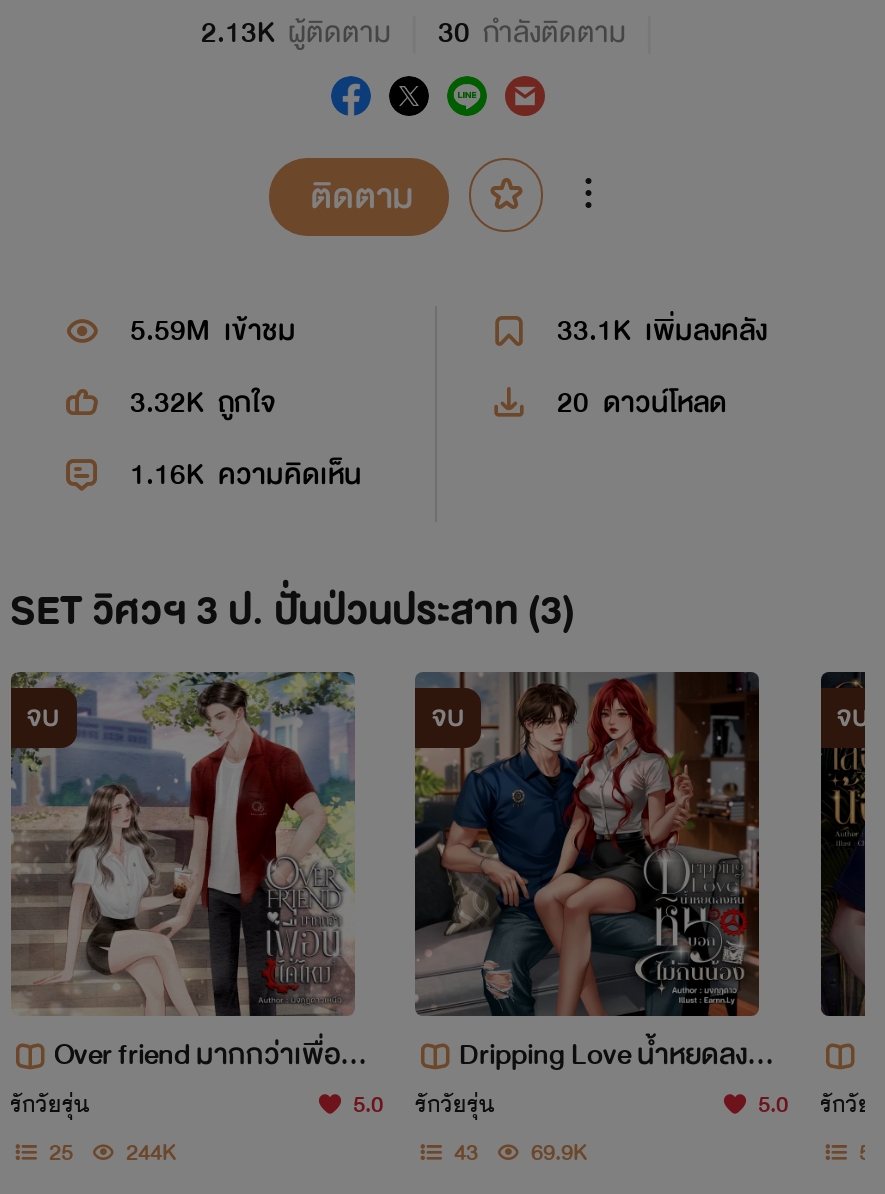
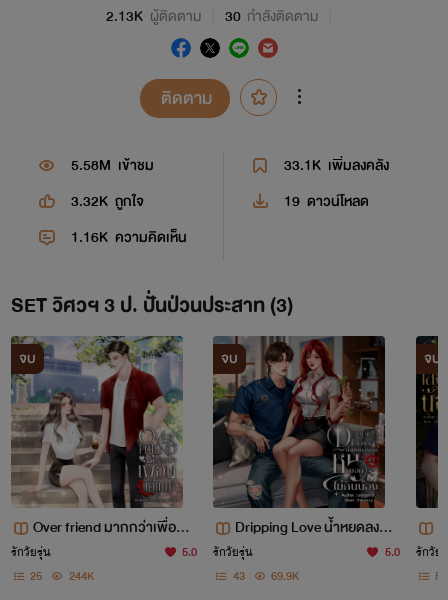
[130,306,296,356] 5.59M เข้าชม -> [70,153,153,178] 5.58M เข้าชม
[557,378,727,428] 20 ดาวน์โหลด -> [284,189,369,214] 19 ดาวน์โหลด

